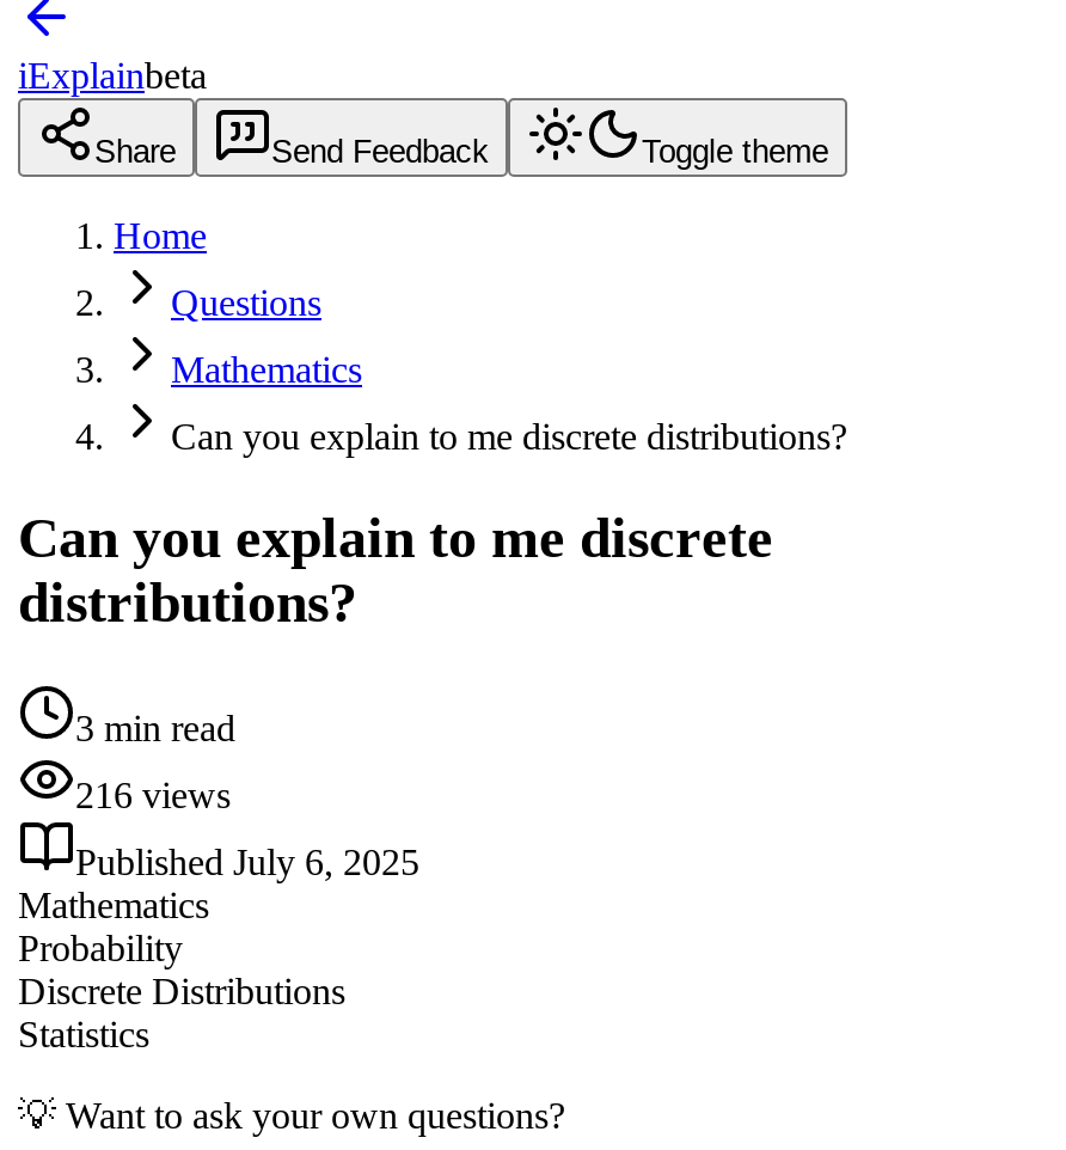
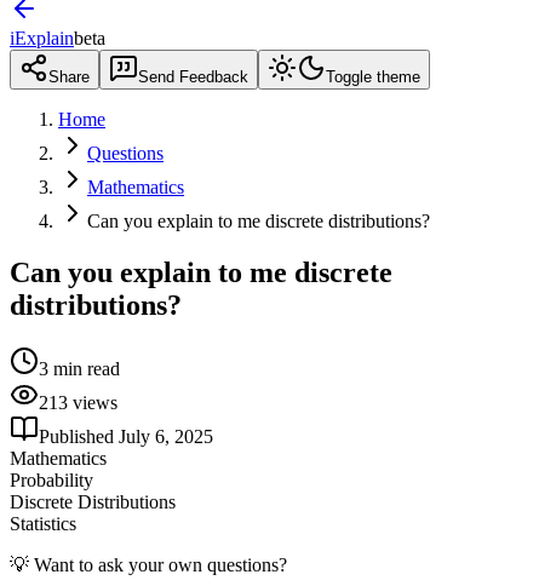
[75,774,231,815] 216 views -> [39,392,117,413] 213 views

